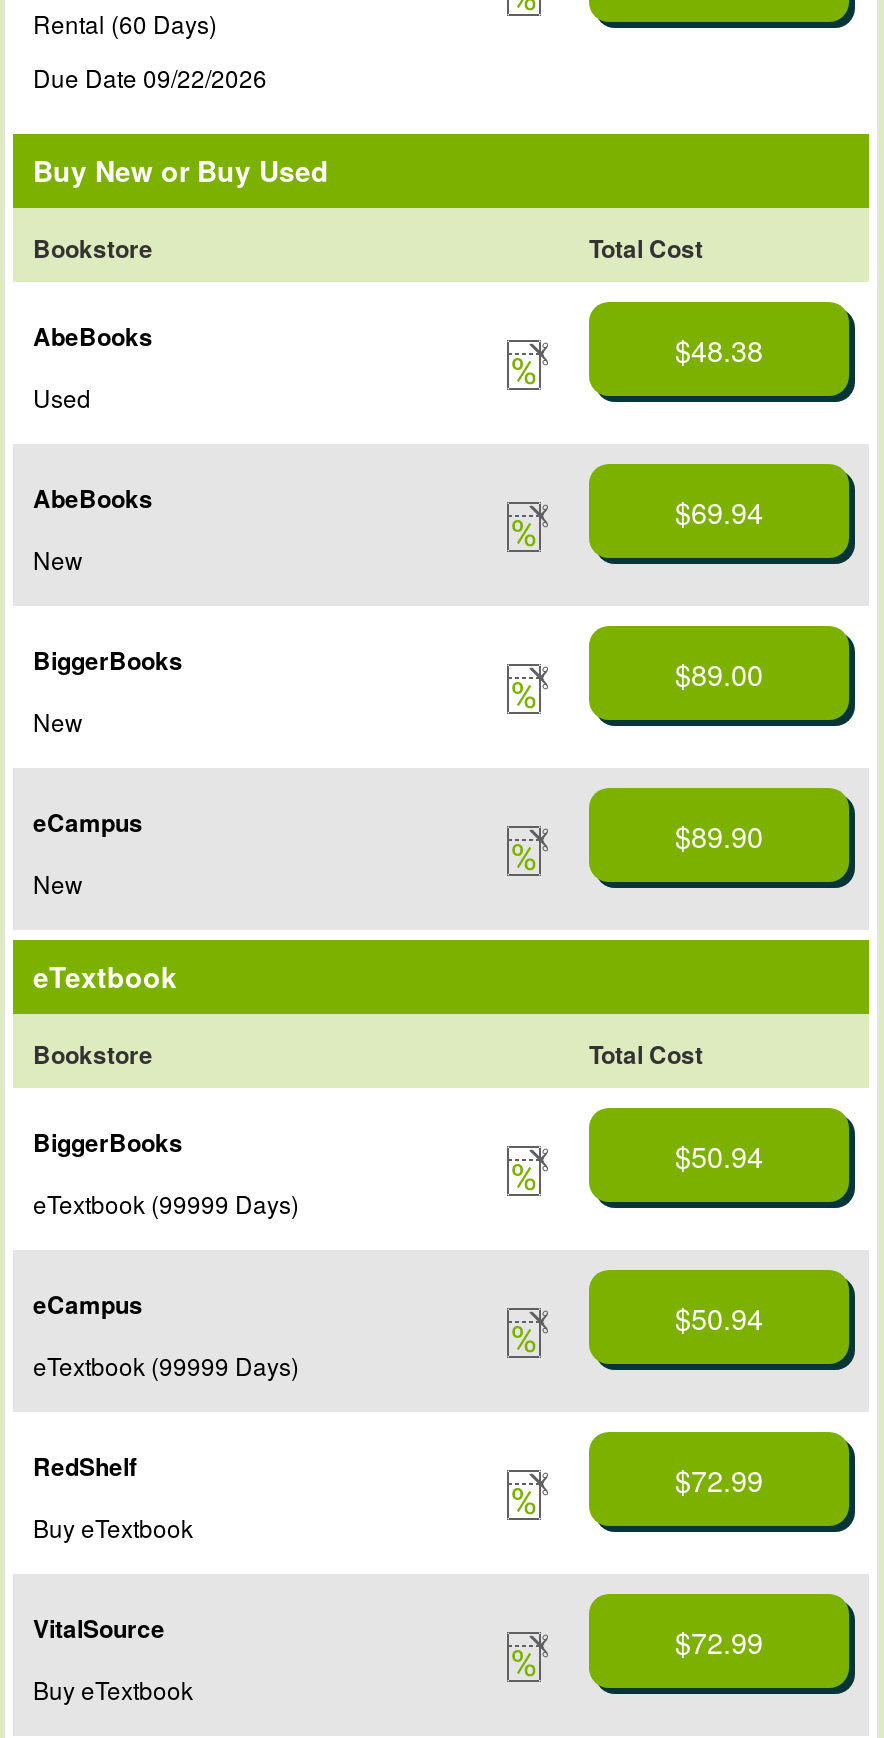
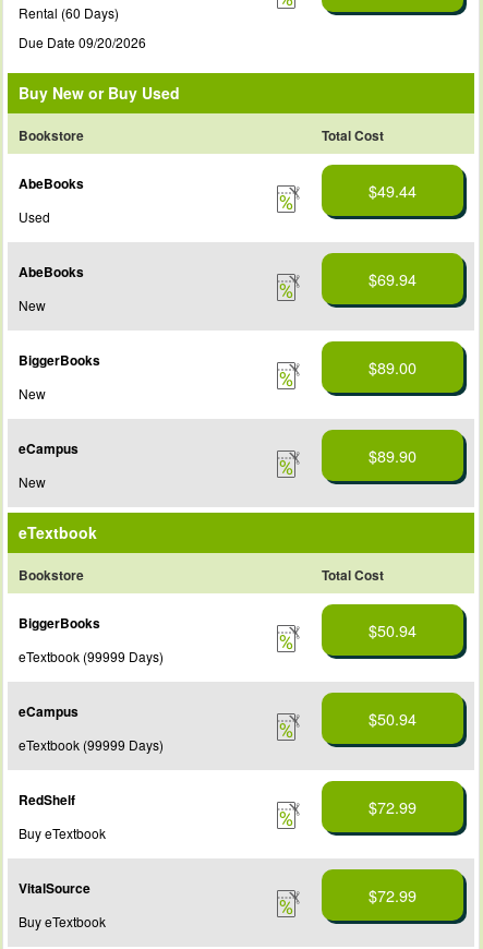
[33,60,267,94] Due Date 09/22/2026 -> [19,33,146,51] Due Date 09/20/2026
[675,328,763,370] $48.38 -> [369,179,416,202] $49.44

